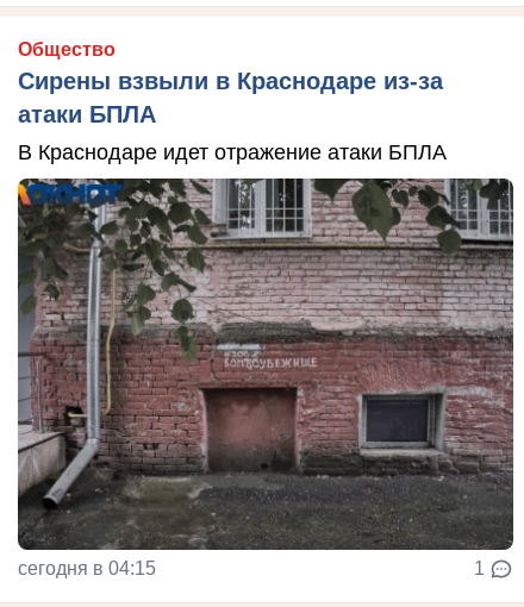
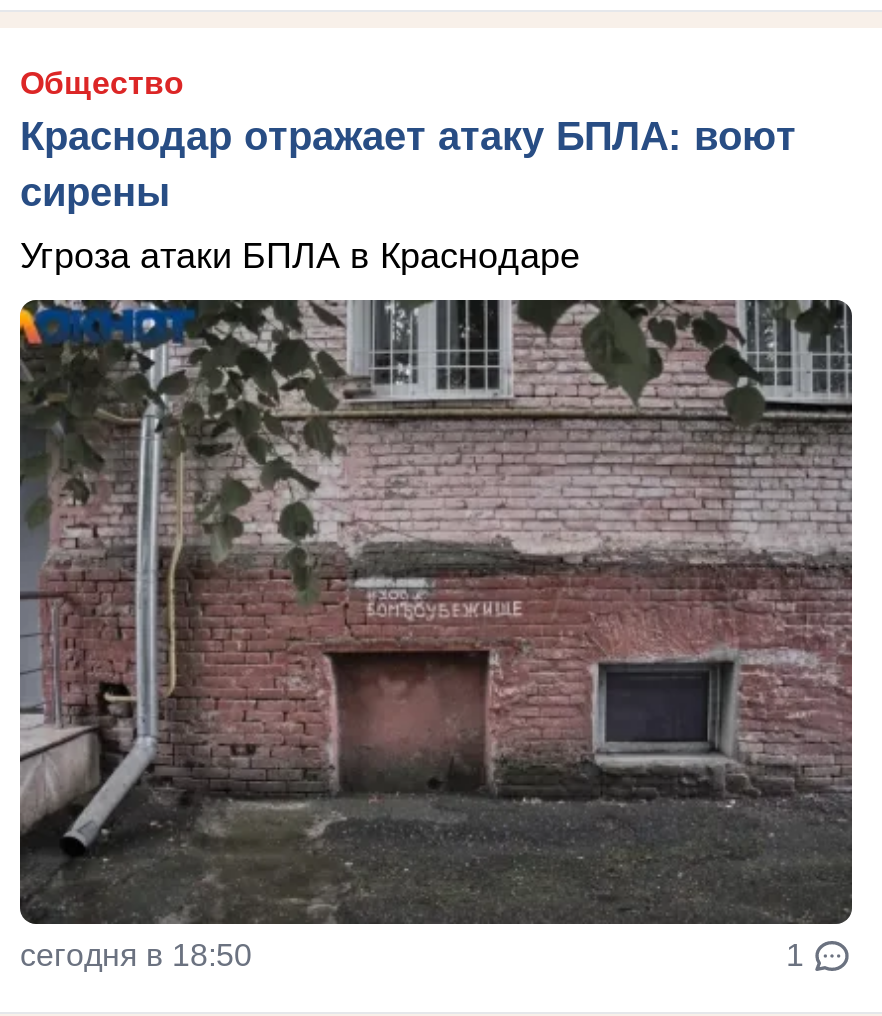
[18,67,443,127] Сирены взвыли в Краснодаре из-за | атаки БПЛА -> [20,113,796,213] Краснодар отражает атаку БПЛА: воют | сирены
[18,140,447,164] В Краснодаре идет отражение атаки БПЛА -> [20,235,580,275] Угроза атаки БПЛА в Краснодаре
[18,558,156,578] сегодня в 04:15 -> [20,937,252,971] сегодня в 18:50

